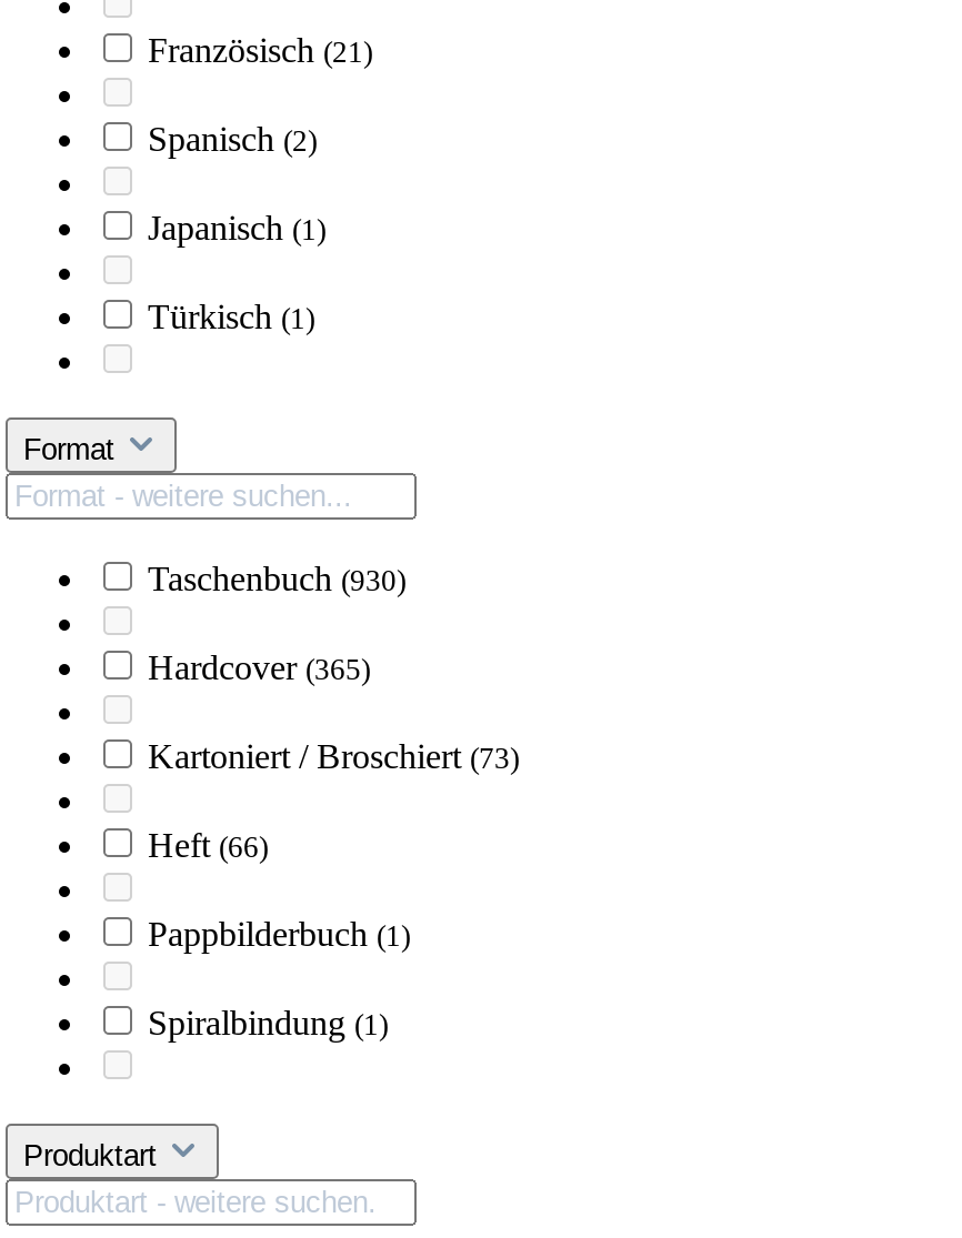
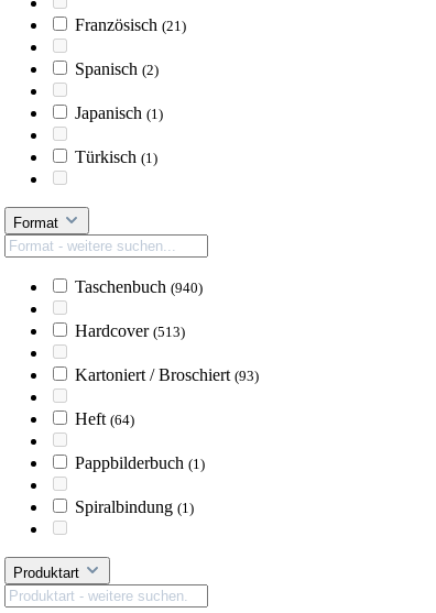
[148,560,405,597] Taschenbuch (930) -> [75,277,203,296] Taschenbuch (940)
[148,648,370,686] Hardcover (365) -> [75,321,185,340] Hardcover (513)
[148,737,519,775] Kartoniert / Broschiert (73) -> [75,365,259,384] Kartoniert / Broschiert (93)
[148,826,268,864] Heft (66) -> [75,409,134,428] Heft (64)

